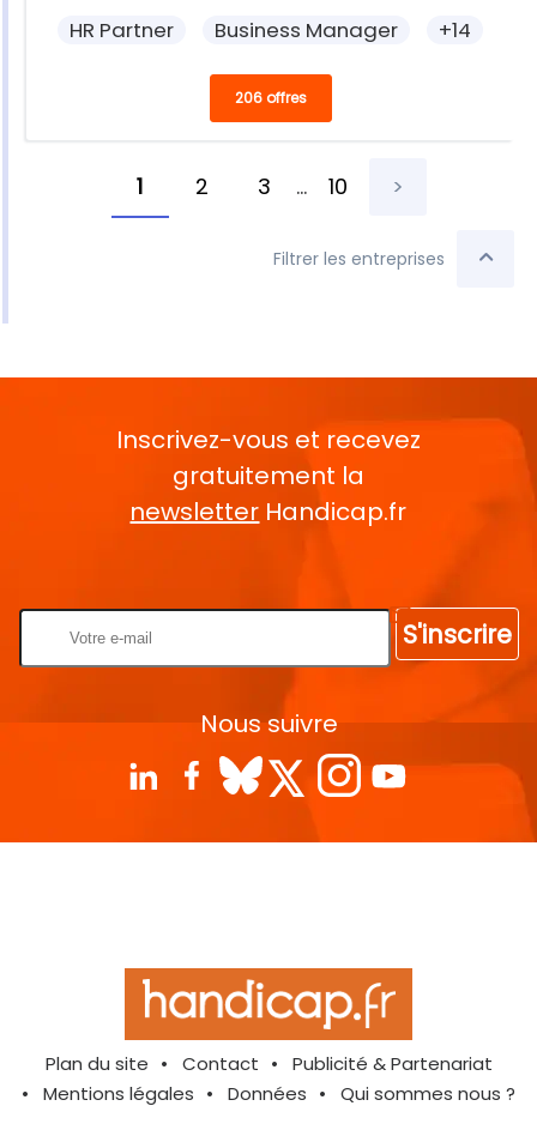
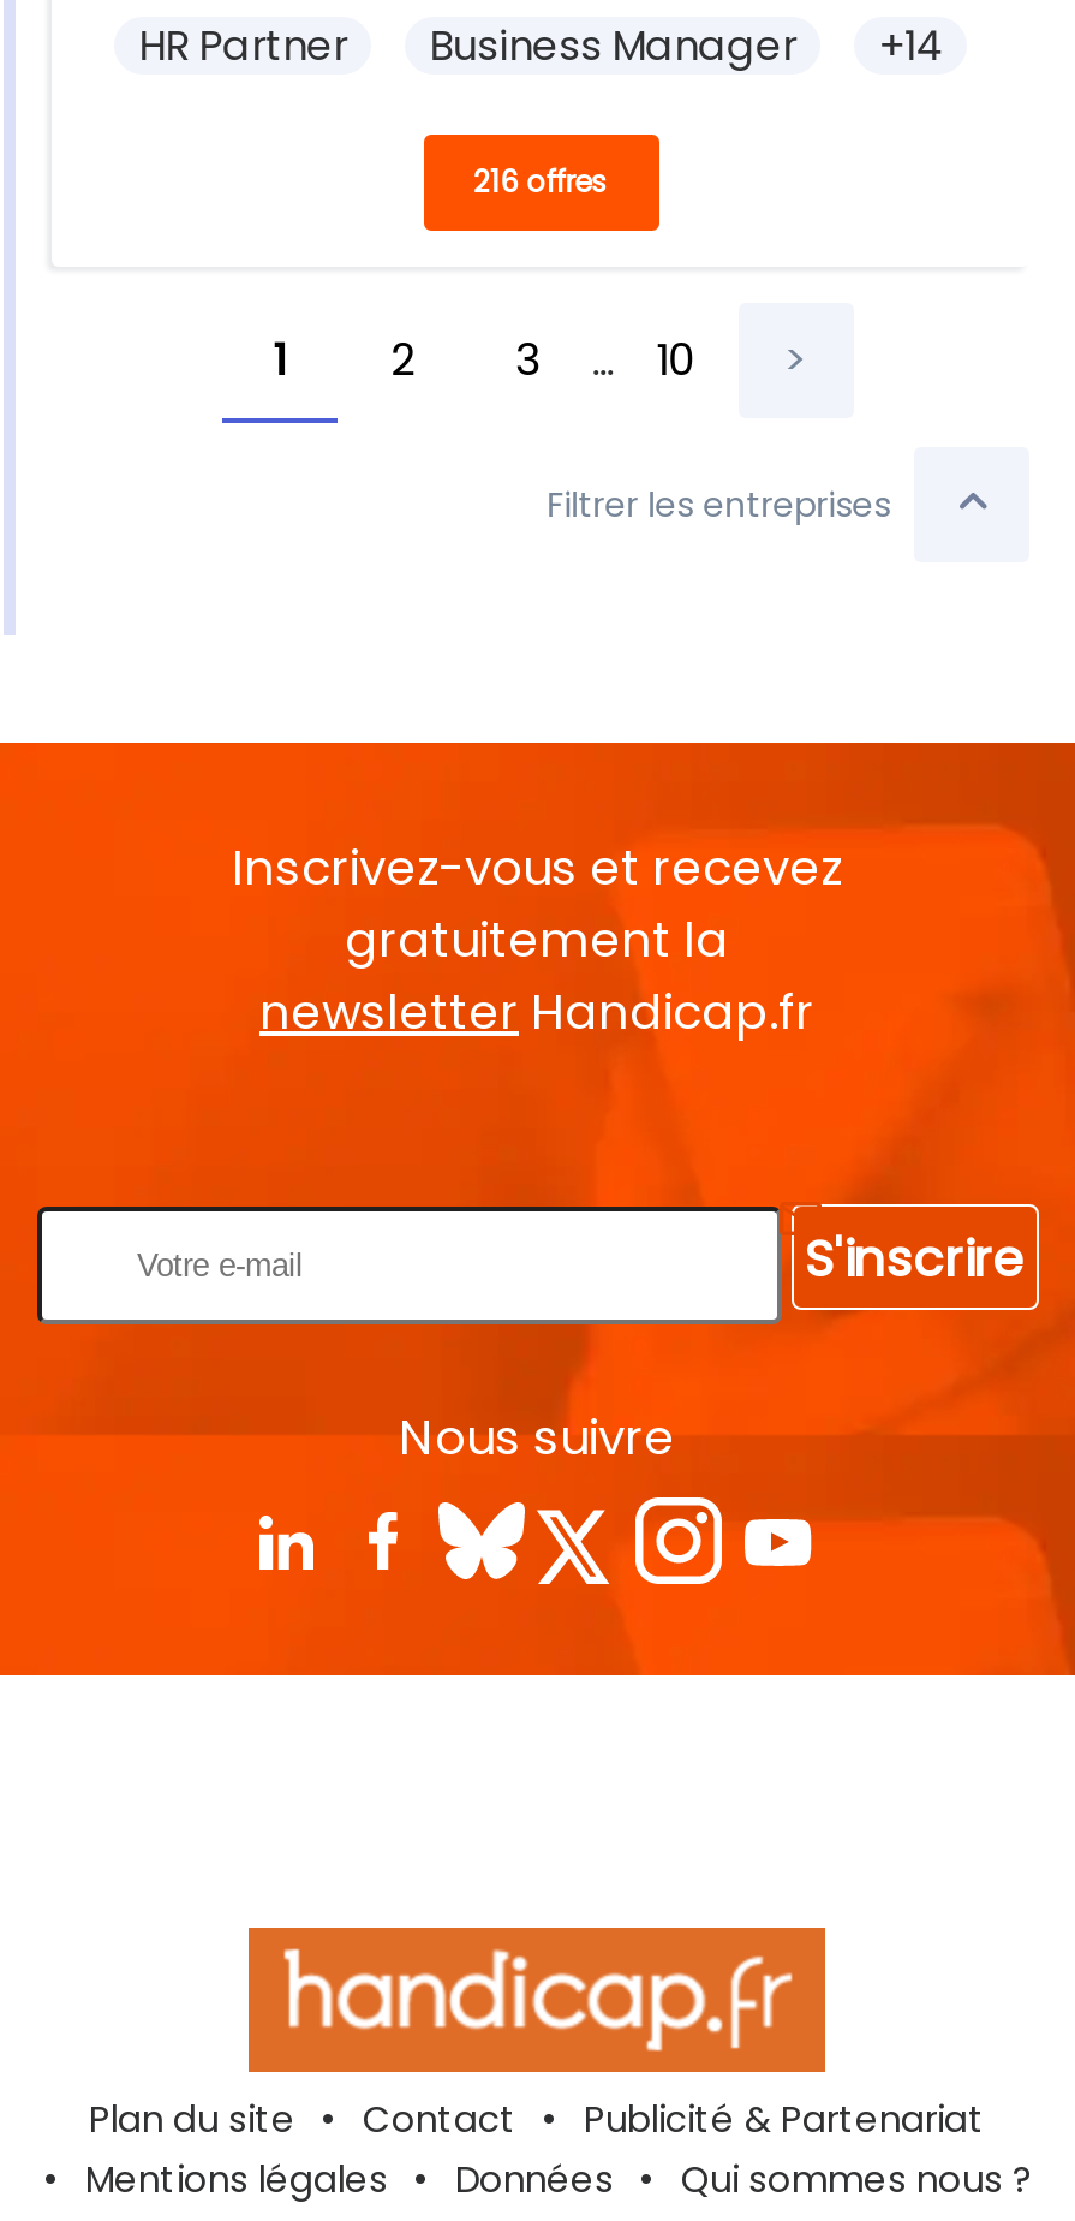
[234,88,306,108] 206 offres -> [473,161,608,202] 216 offres

